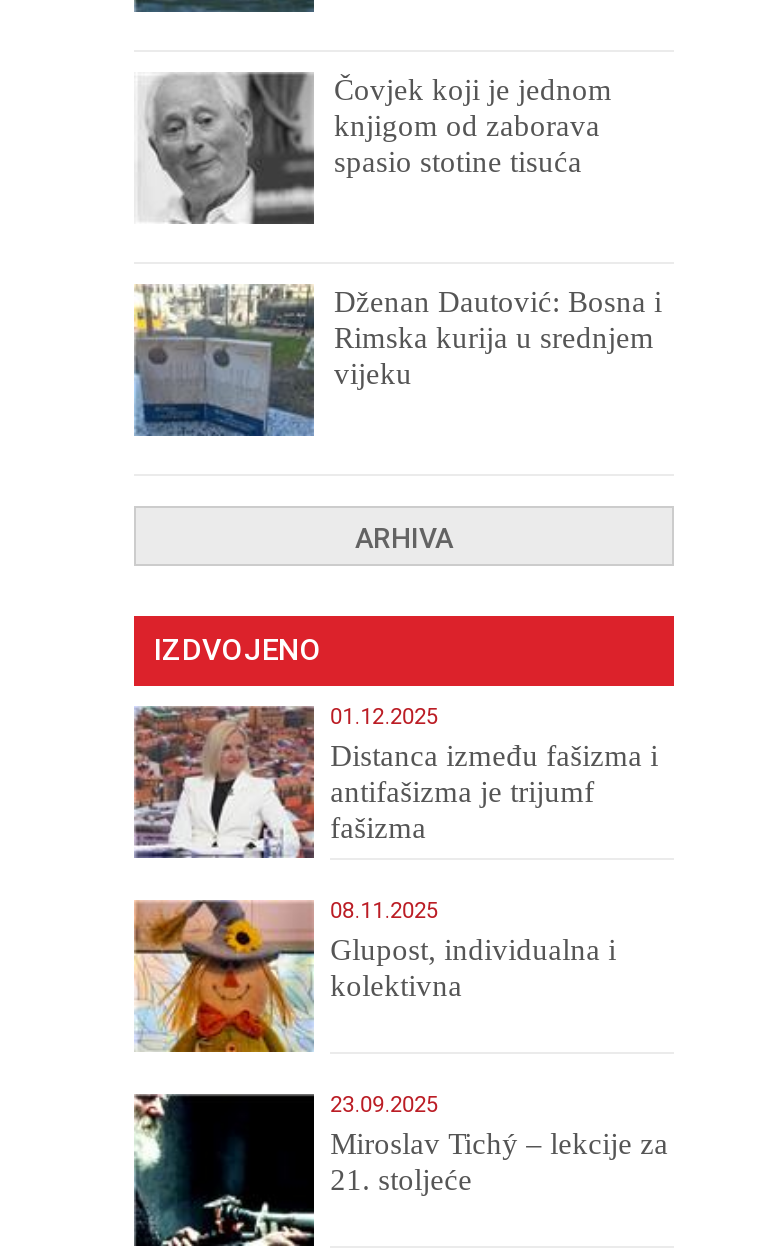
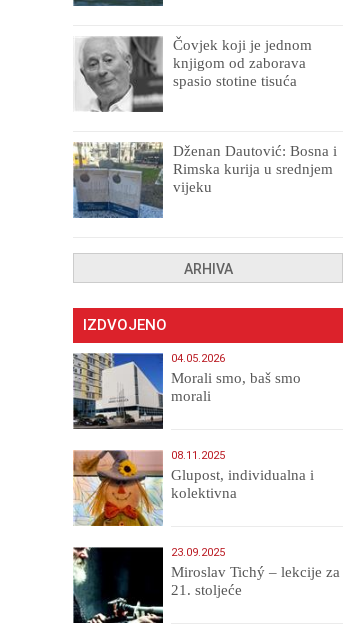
[134,704,658,858] [image] | 01.12.2025 | Distanca između fašizma i | antifašizma je trijumf | fašizma -> [73,352,301,430] [image] | 04.05.2026 | Morali smo, baš smo | morali

